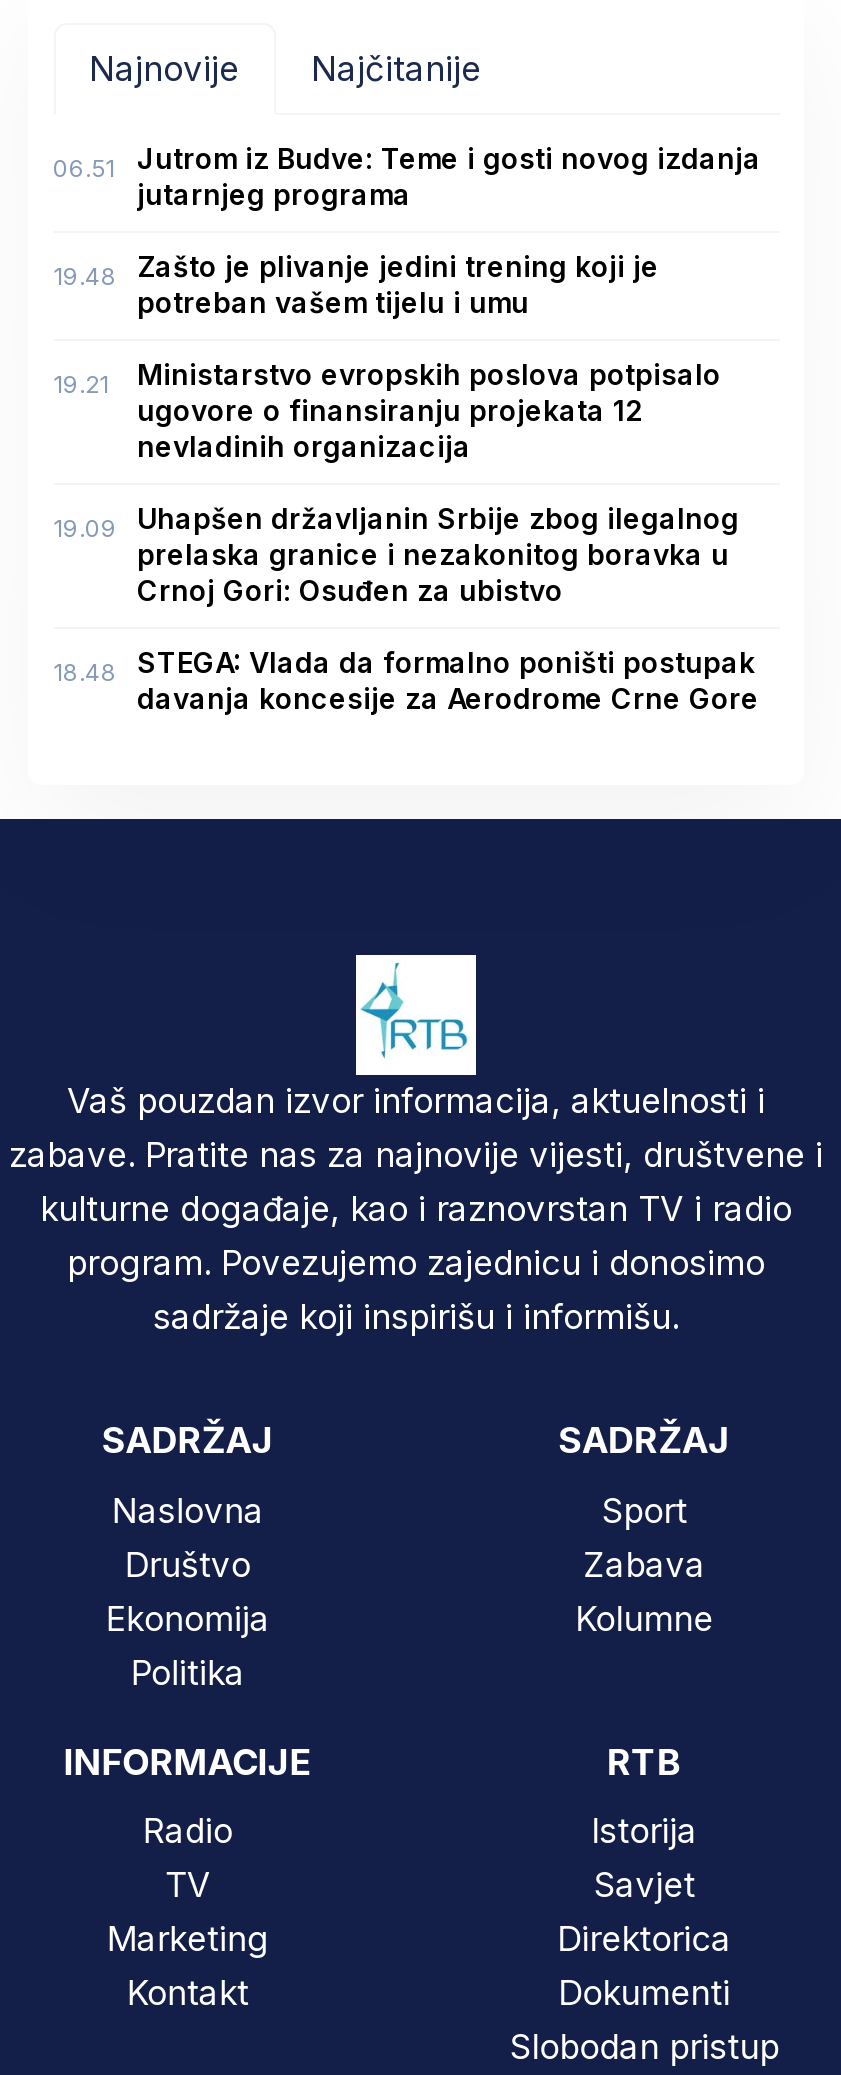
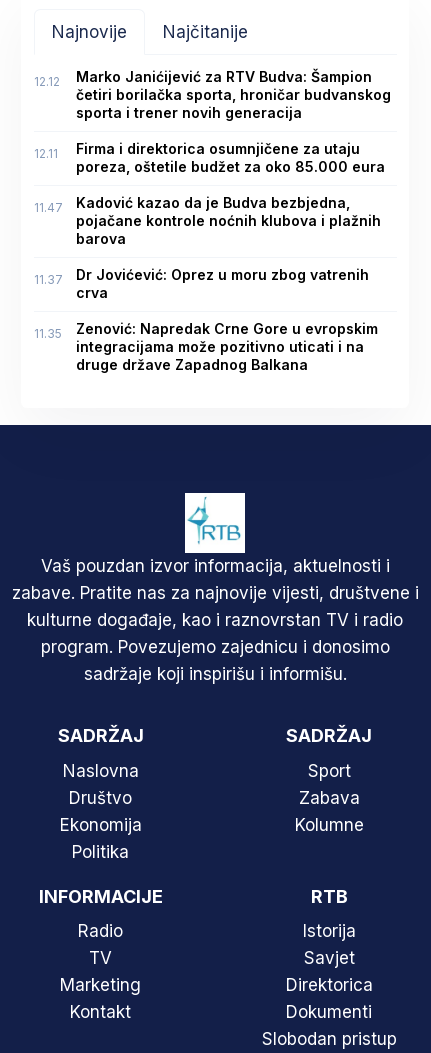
[53,141,761,211] 06.51 | Jutrom iz Budve: Teme i gosti novog izdanja | jutarnjeg programa -> [33,68,390,121] 12.12 | Marko Janićijević za RTV Budva: Šampion | četiri borilačka sporta, hroničar budvanskog | sporta i trener novih generacija
[53,249,659,319] 19.48 | Zašto je plivanje jedini trening koji je | potreban vašem tijelu i umu -> [33,140,384,175] 12.11 | Firma i direktorica osumnjičene za utaju | poreza, oštetile budžet za oko 85.000 eura
[53,357,721,463] 19.21 | Ministarstvo evropskih poslova potpisalo | ugovore o finansiranju projekata 12 | nevladinih organizacija -> [33,194,380,247] 11.47 | Kadović kazao da je Budva bezbjedna, | pojačane kontrole noćnih klubova i plažnih | barova
[53,501,739,607] 19.09 | Uhapšen državljanin Srbije zbog ilegalnog | prelaska granice i nezakonitog boravka u | Crnoj Gori: Osuđen za ubistvo -> [33,266,368,301] 11.37 | Dr Jovićević: Oprez u moru zbog vatrenih | crva
[53,645,759,715] 18.48 | STEGA: Vlada da formalno poništi postupak | davanja koncesije za Aerodrome Crne Gore -> [33,320,377,373] 11.35 | Zenović: Napredak Crne Gore u evropskim | integracijama može pozitivno uticati i na | druge države Zapadnog Balkana

